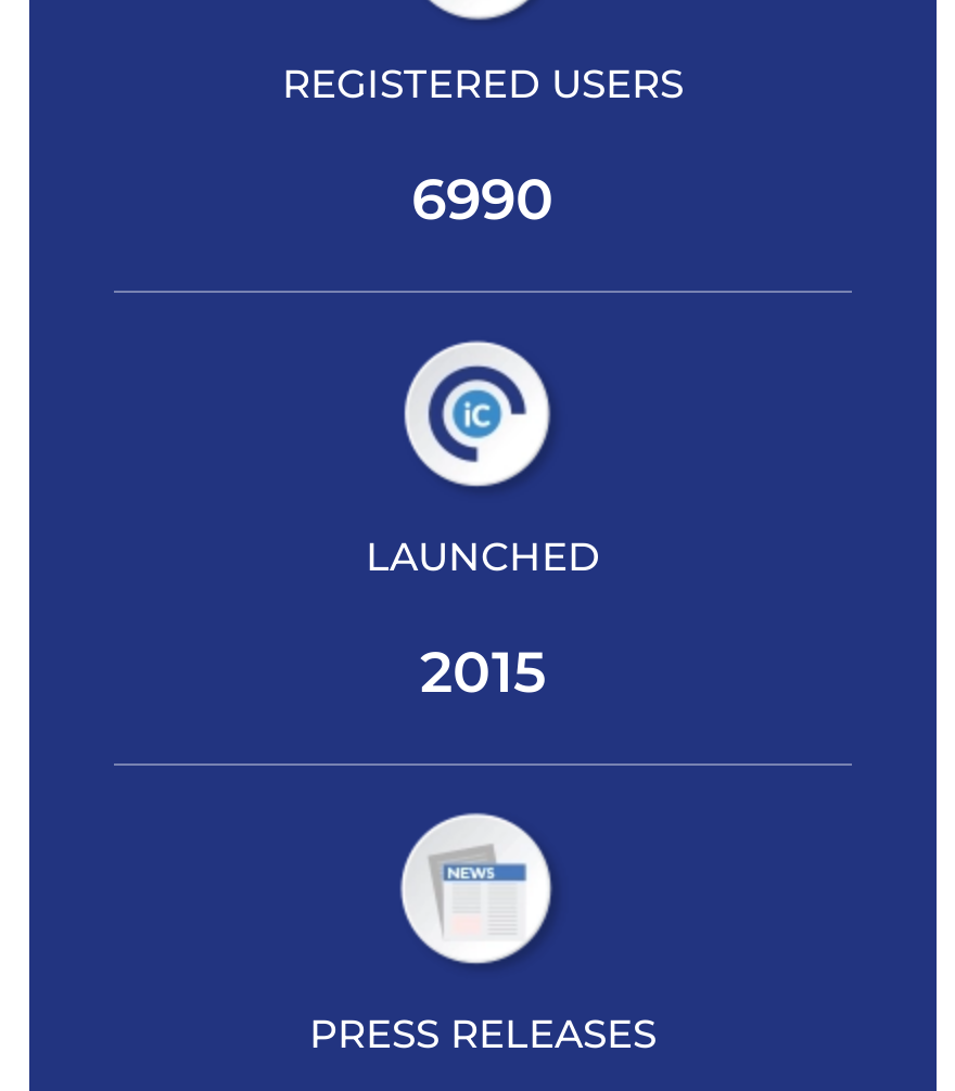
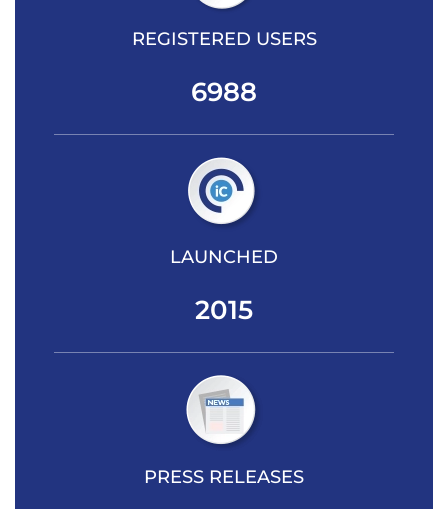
[411,165,555,235] 6990 -> [191,76,257,108] 6988

